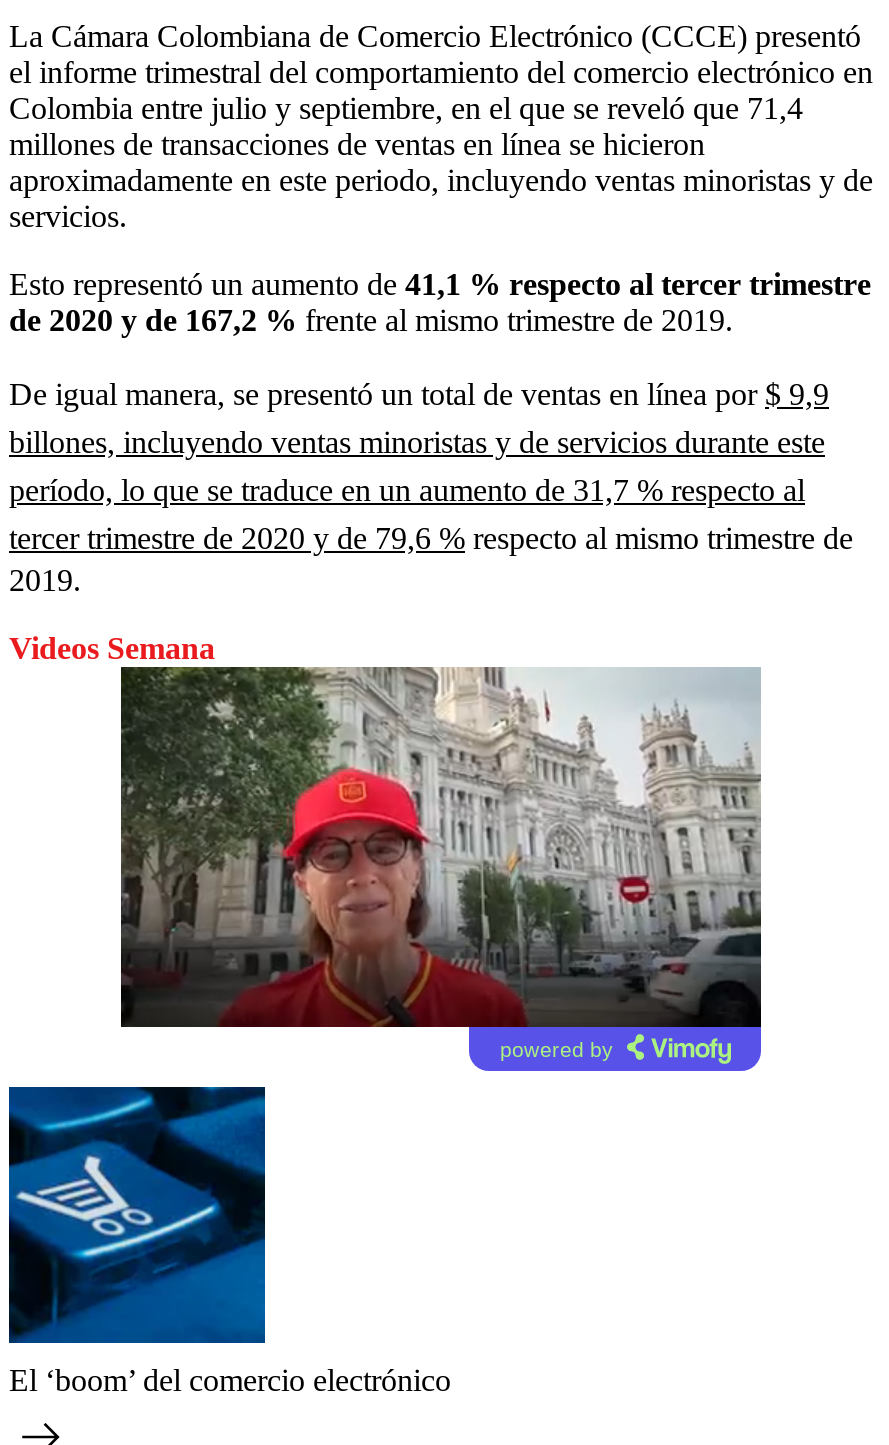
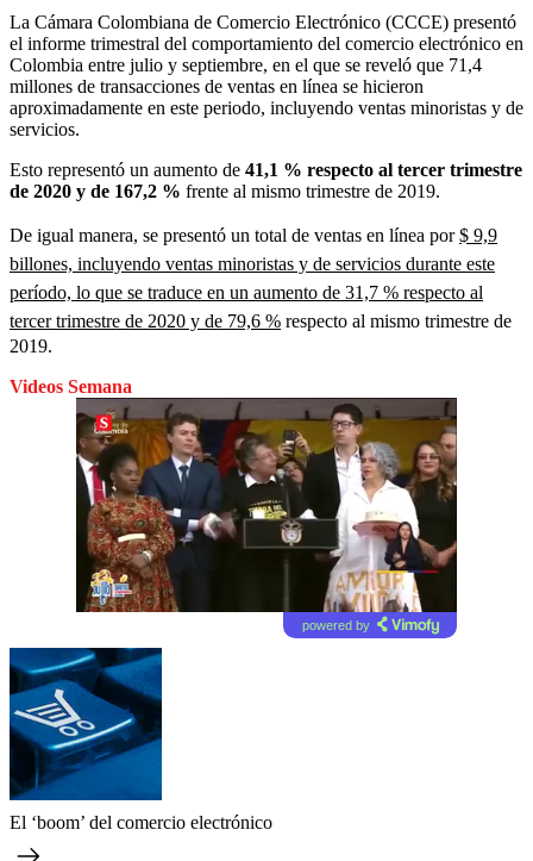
[121,667,761,1029] [image] -> [76,397,458,613] [image]

